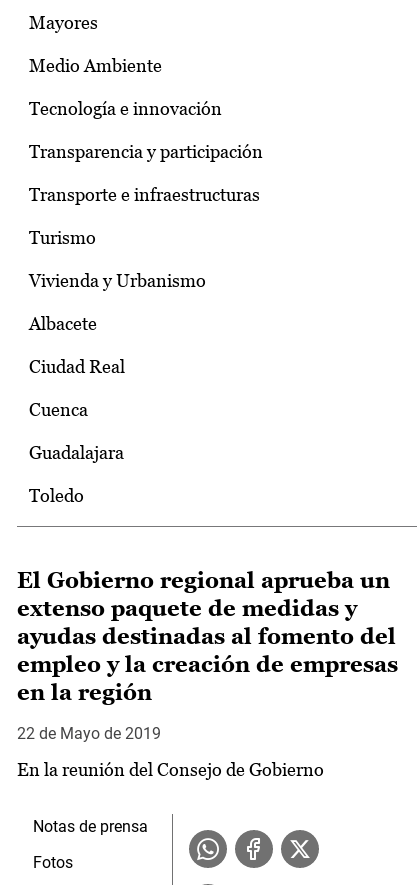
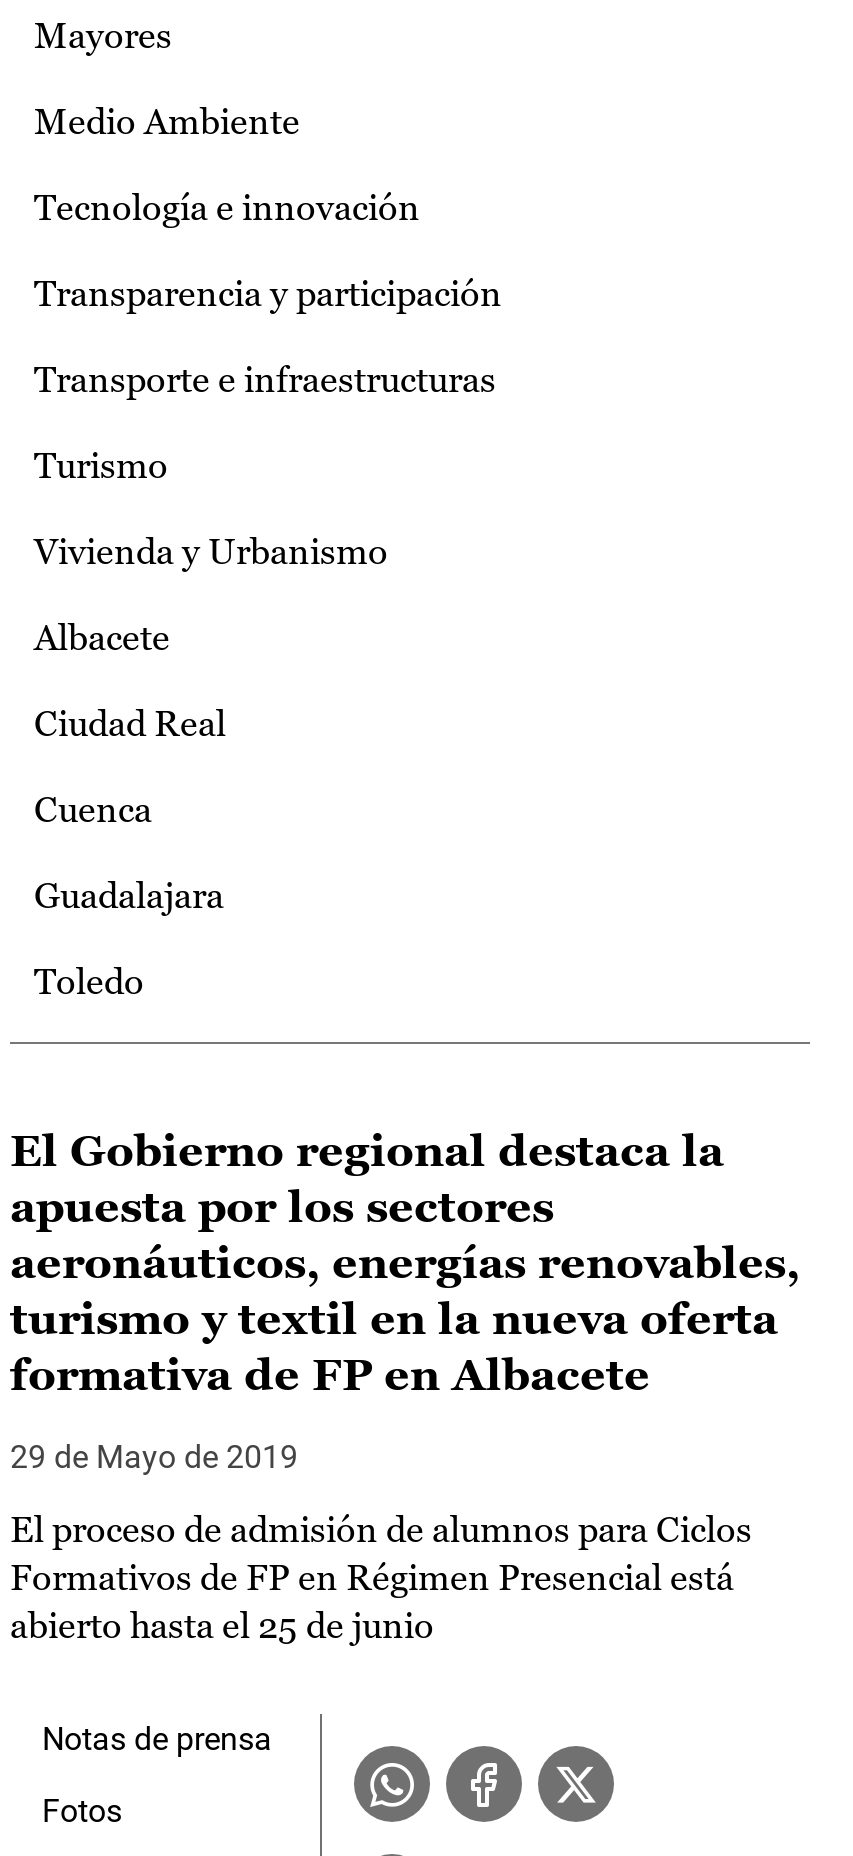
[17,568,398,705] El Gobierno regional aprueba un | extenso paquete de medidas y | ayudas destinadas al fomento del | empleo y la creación de empresas | en la región -> [10,1126,800,1400] El Gobierno regional destaca la | apuesta por los sectores | aeronáuticos, energías renovables, | turismo y textil en la nueva oferta | formativa de FP en Albacete
[17,724,161,743] 22 de Mayo de 2019 -> [10,1438,298,1476] 29 de Mayo de 2019
[17,759,324,780] En la reunión del Consejo de Gobierno -> [10,1508,752,1646] El proceso de admisión de alumnos para Ciclos | Formativos de FP en Régimen Presencial está | abierto hasta el 25 de junio

